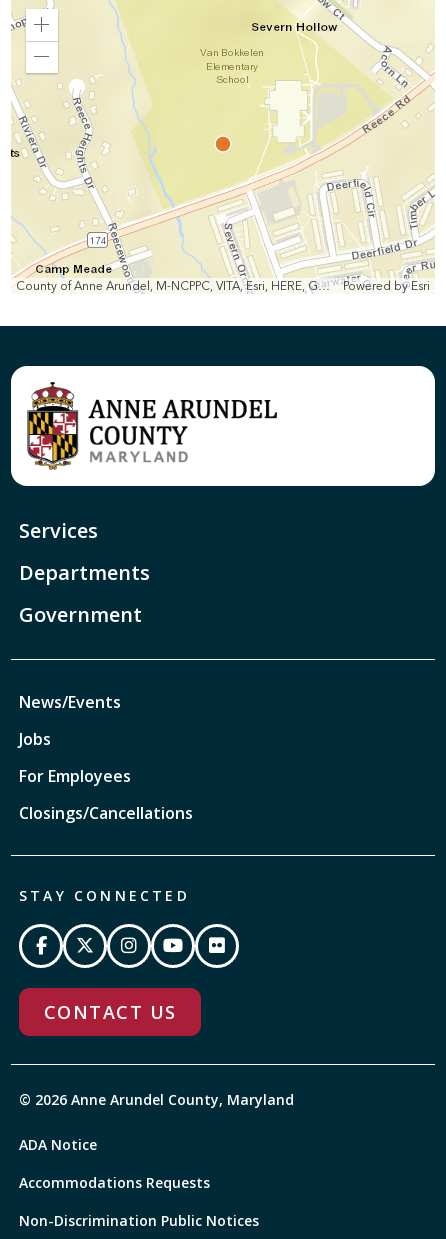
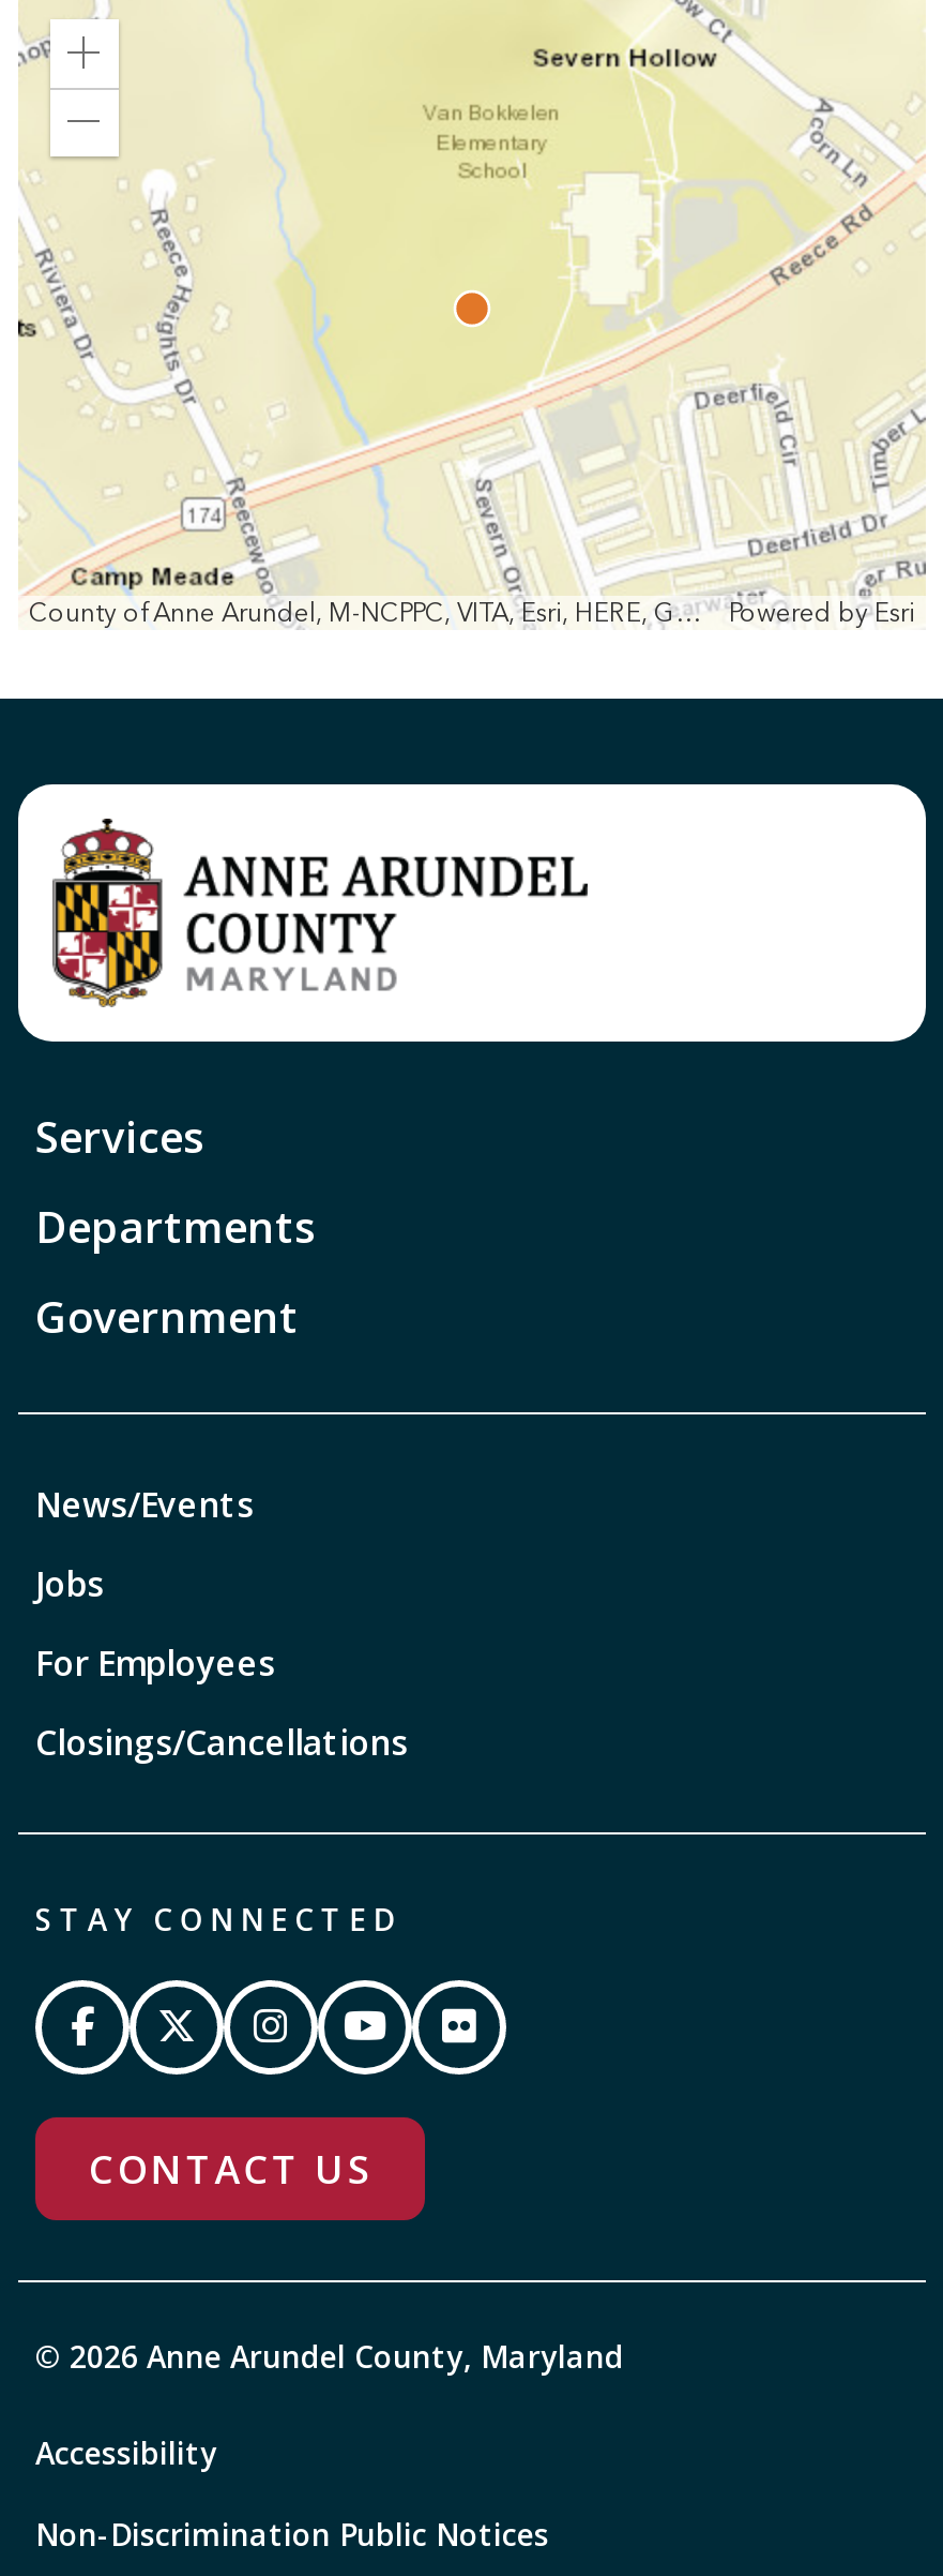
[19,1134,210,1191] ADA Notice | Accommodations Requests -> [35,2431,217,2472] Accessibility

